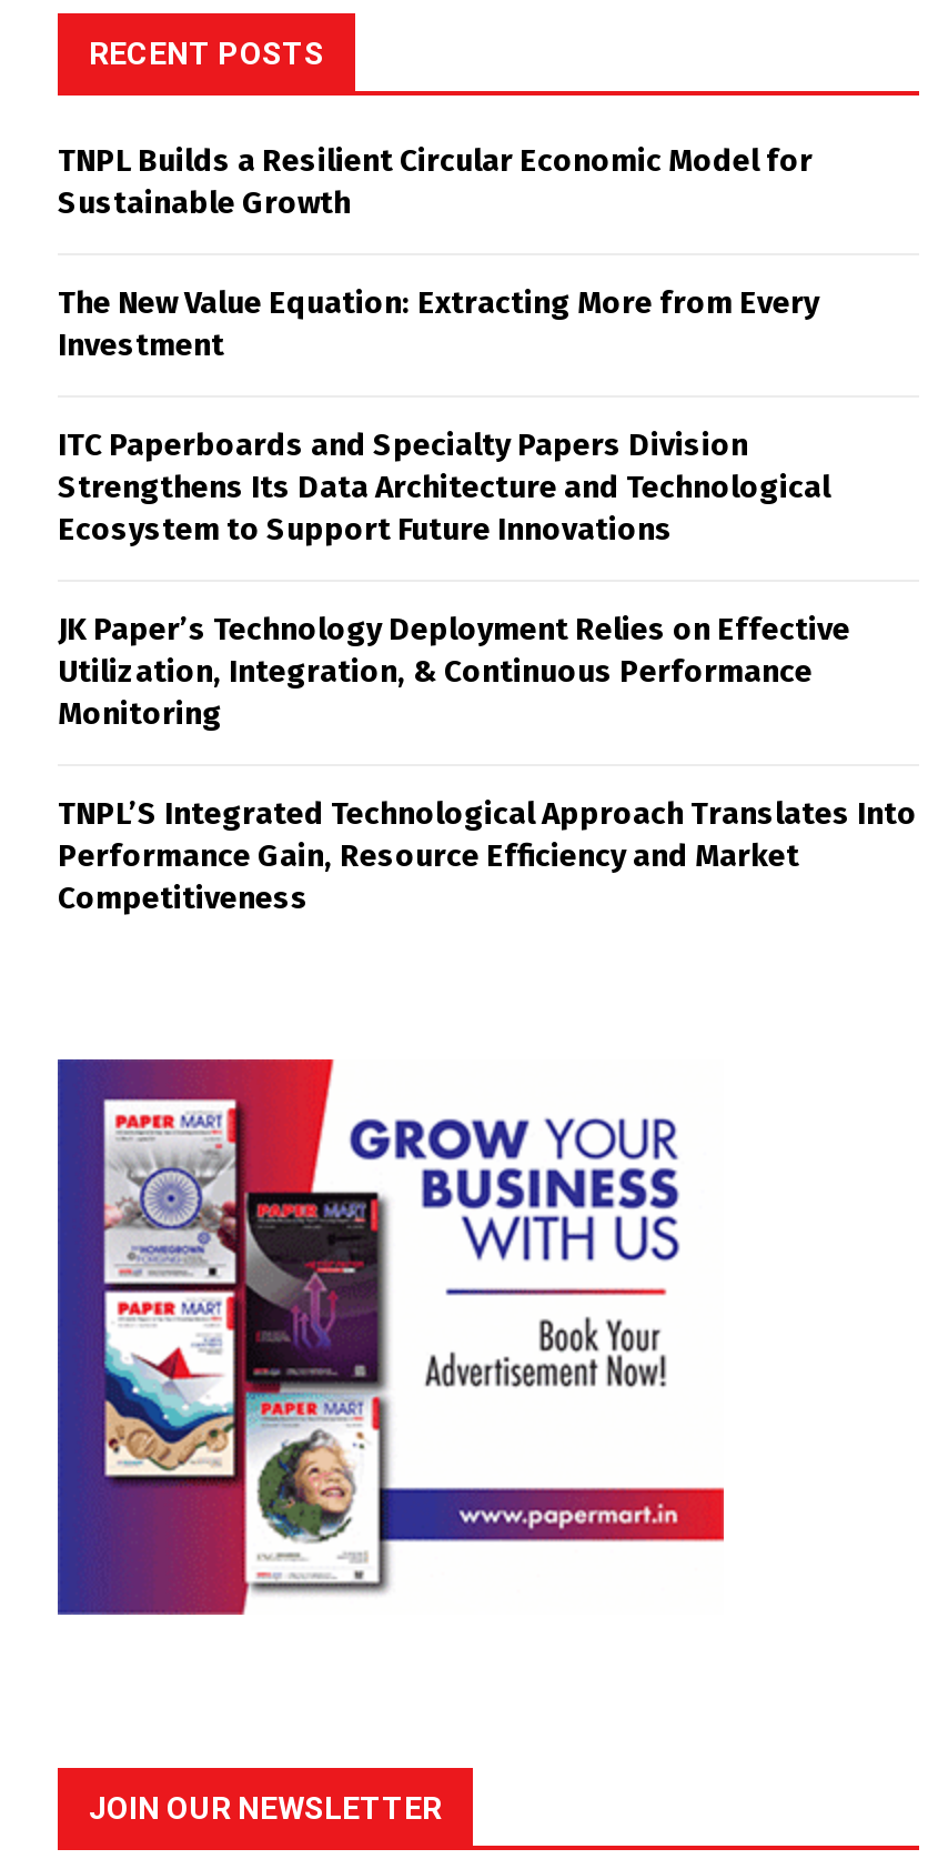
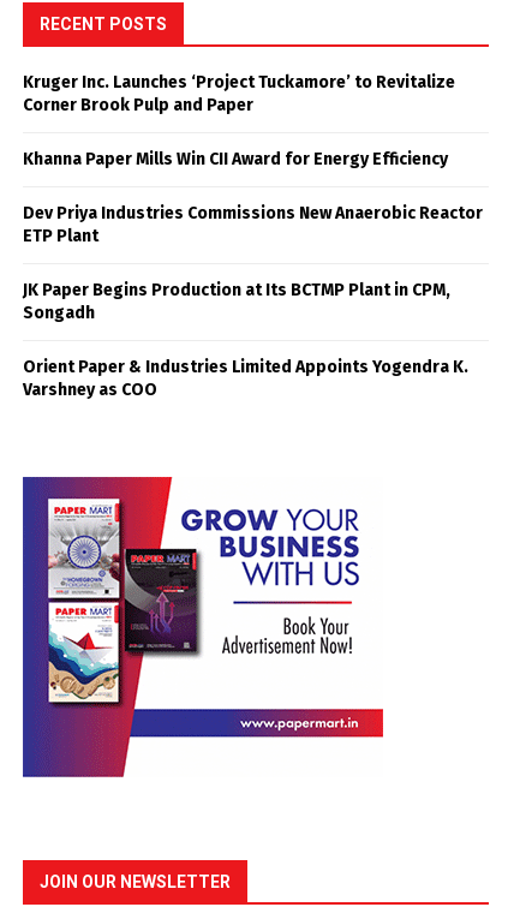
[58,143,813,223] TNPL Builds a Resilient Circular Economic Model for | Sustainable Growth -> [23,72,455,116] Kruger Inc. Launches ‘Project Tuckamore’ to Revitalize | Corner Brook Pulp and Paper
[58,285,819,365] The New Value Equation: Extracting More from Every | Investment -> [23,149,452,170] Khanna Paper Mills Win CII Award for Energy Efficiency
[58,427,830,549] ITC Paperboards and Specialty Papers Division | Strengthens Its Data Architecture and Technological | Ecosystem to Support Future Innovations -> [23,203,483,247] Dev Priya Industries Commissions New Anaerobic Reactor | ETP Plant
[58,611,850,733] JK Paper’s Technology Deployment Relies on Effective | Utilization, Integration, & Continuous Performance | Monitoring -> [23,280,450,323] JK Paper Begins Production at Its BCTMP Plant in CPM, | Songadh
[58,796,917,918] TNPL’S Integrated Technological Approach Translates Into | Performance Gain, Resource Efficiency and Market | Competitiveness -> [23,357,468,400] Orient Paper & Industries Limited Appoints Yogendra K. | Varshney as COO
[242,1390,391,1595] [image] -> [124,656,202,765] [image]

